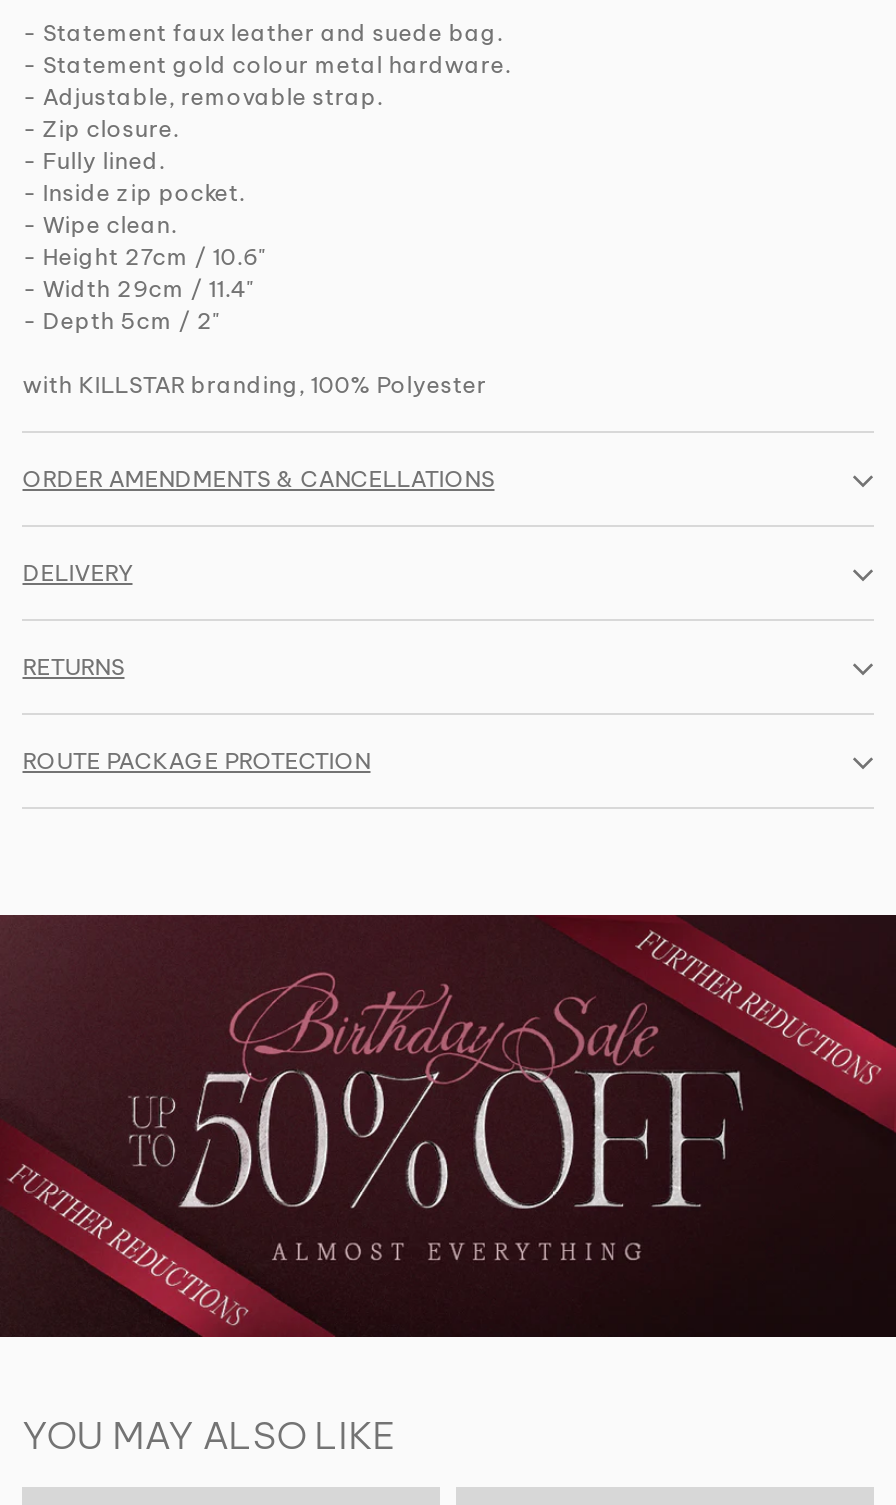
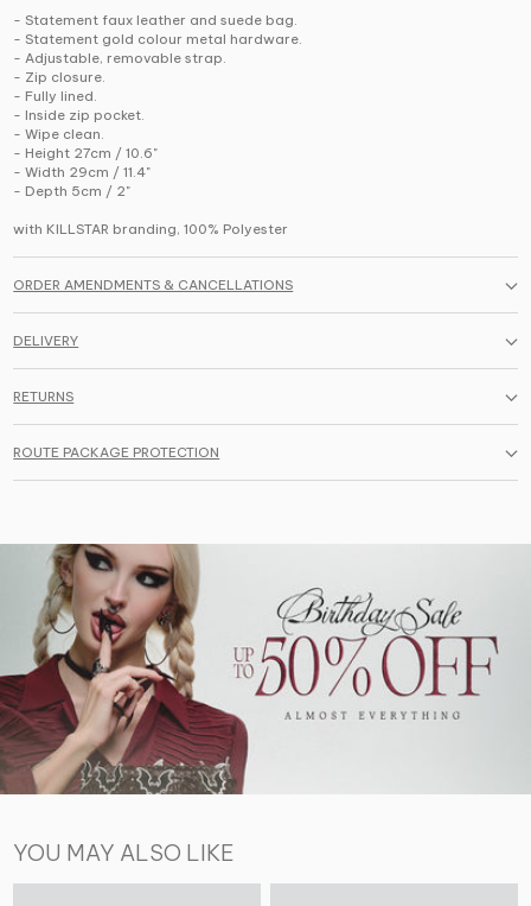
[6,913,890,1339] [image] -> [4,543,527,796] [image]

